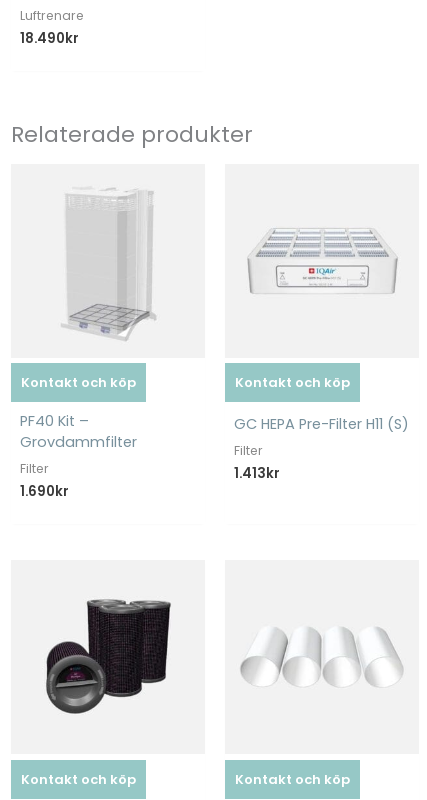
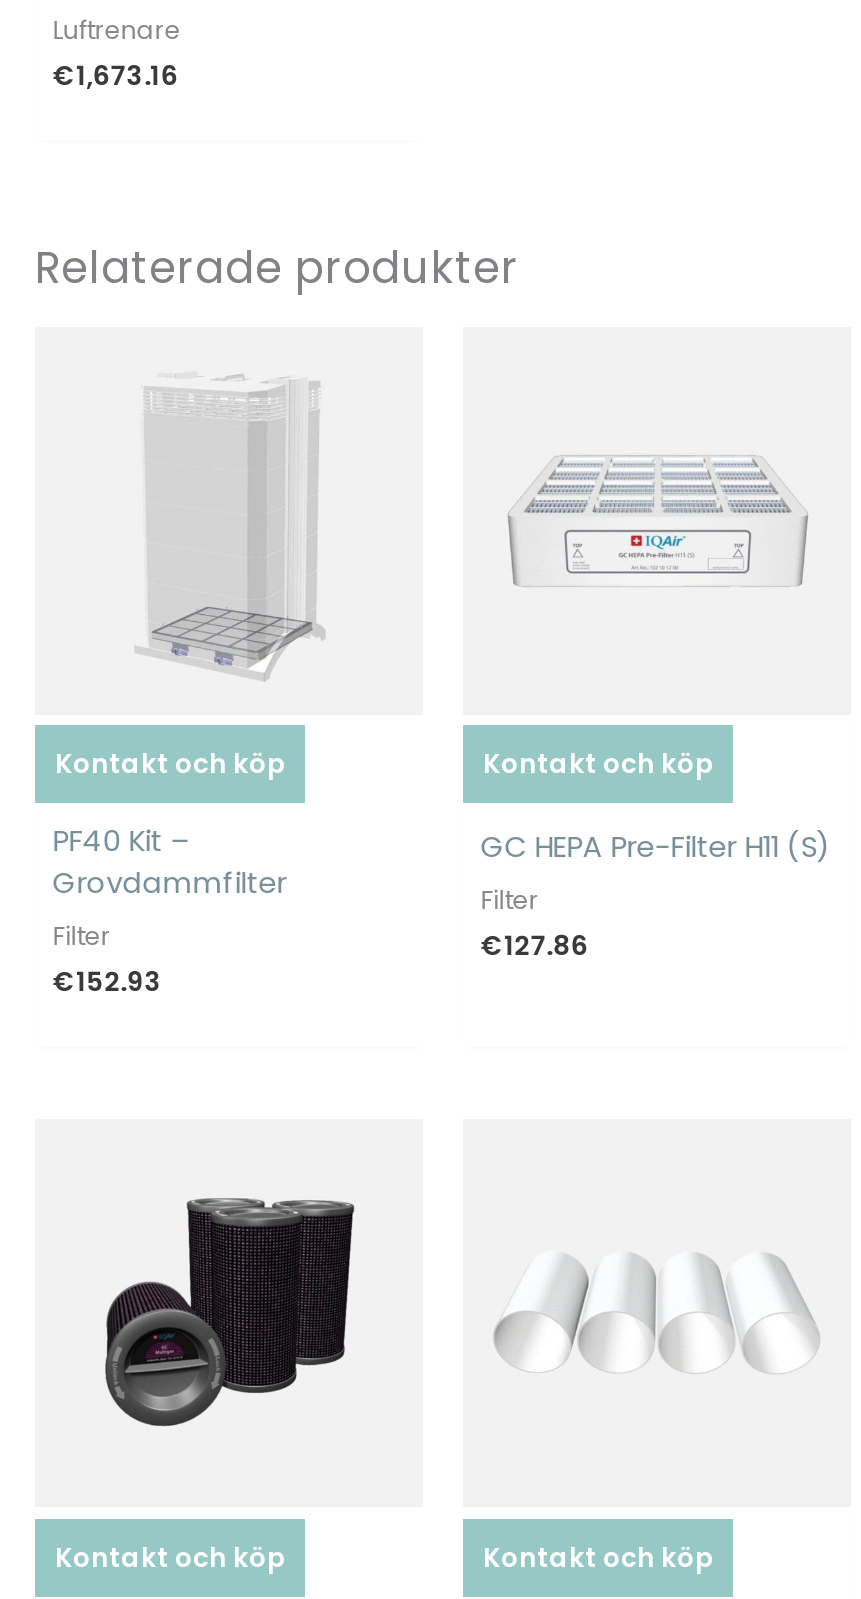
[20,29,79,48] 18.490kr -> [53,57,179,95] €1,673.16
[234,464,280,483] 1.413kr -> [481,927,589,965] €127.86
[20,482,69,501] 1.690kr -> [53,963,163,1001] €152.93

